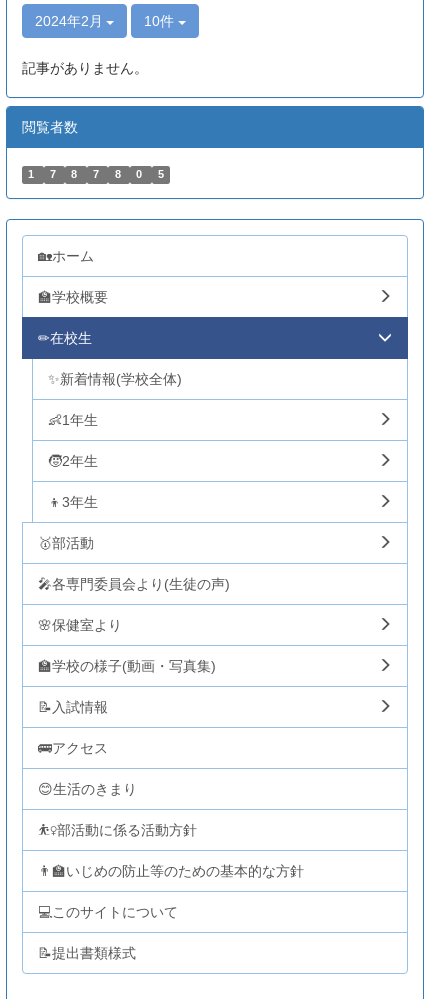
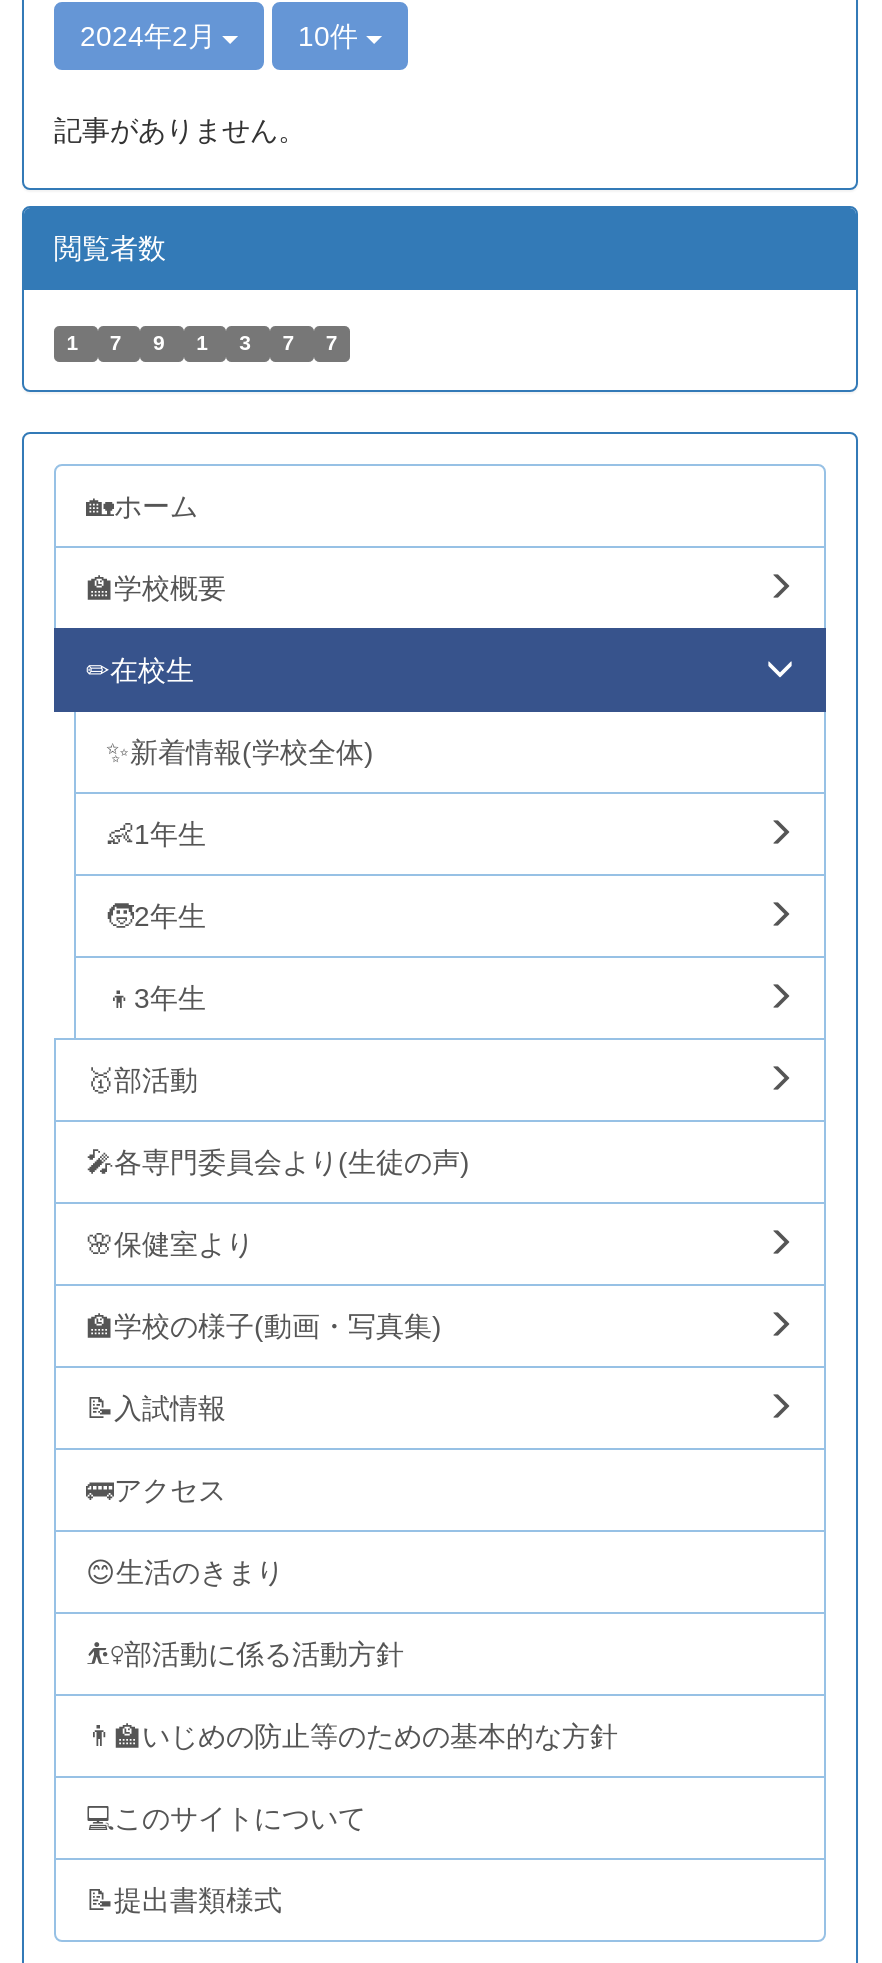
[71,168,80,180] 8 -> [153,331,257,355] 9 | 1 | 3
[115,168,164,180] 8 | 0 | 5 -> [326,331,338,355] 7

